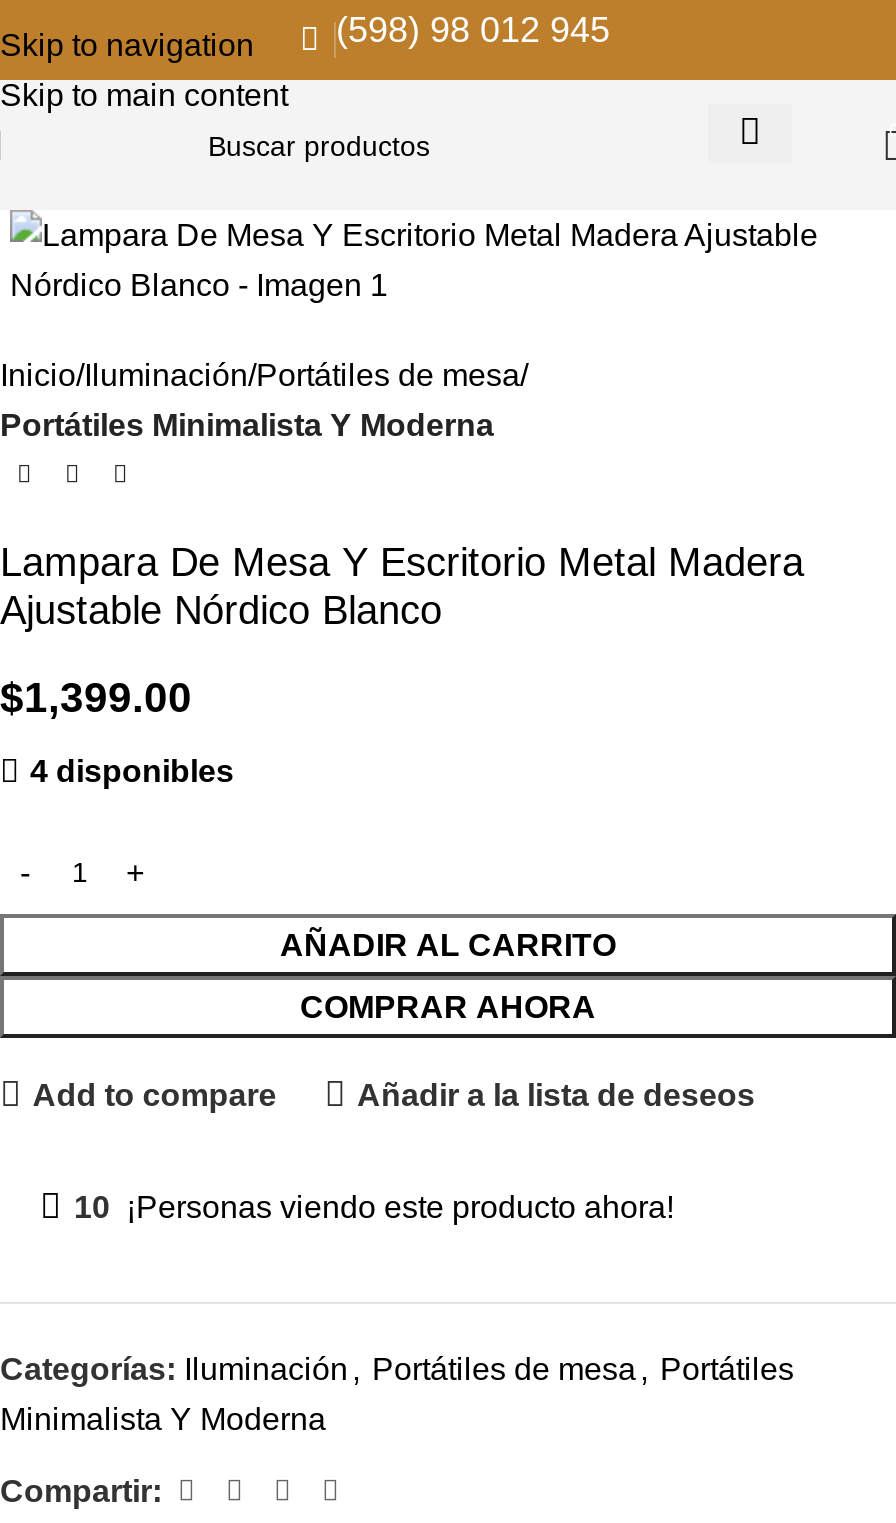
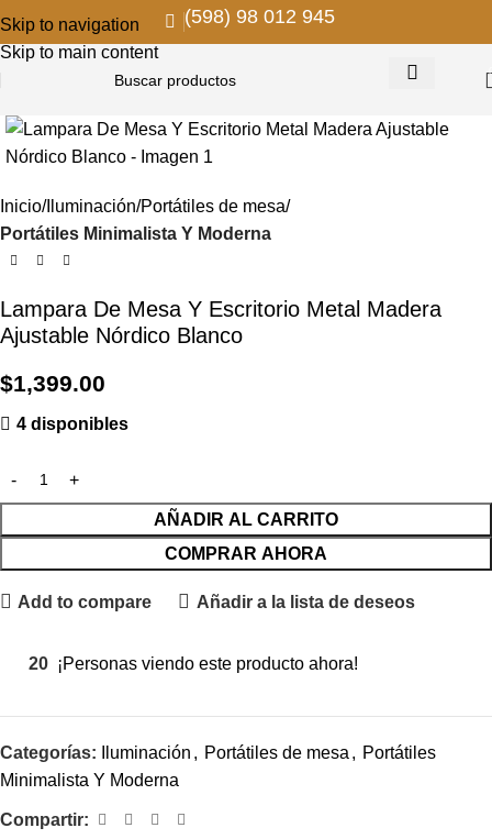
[74,1190,674,1224] 10 ¡Personas viendo este producto ahora! -> [29,654,358,673] 20 ¡Personas viendo este producto ahora!

